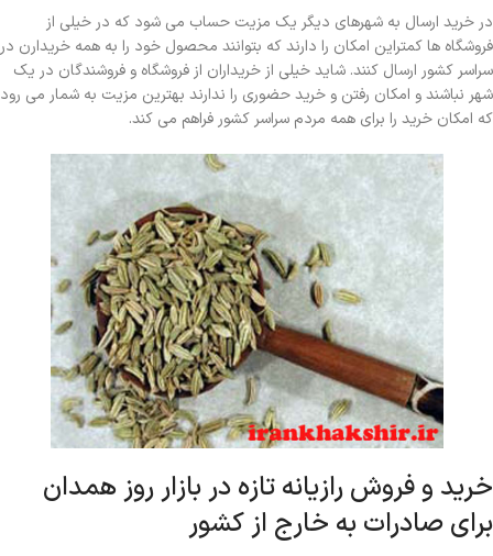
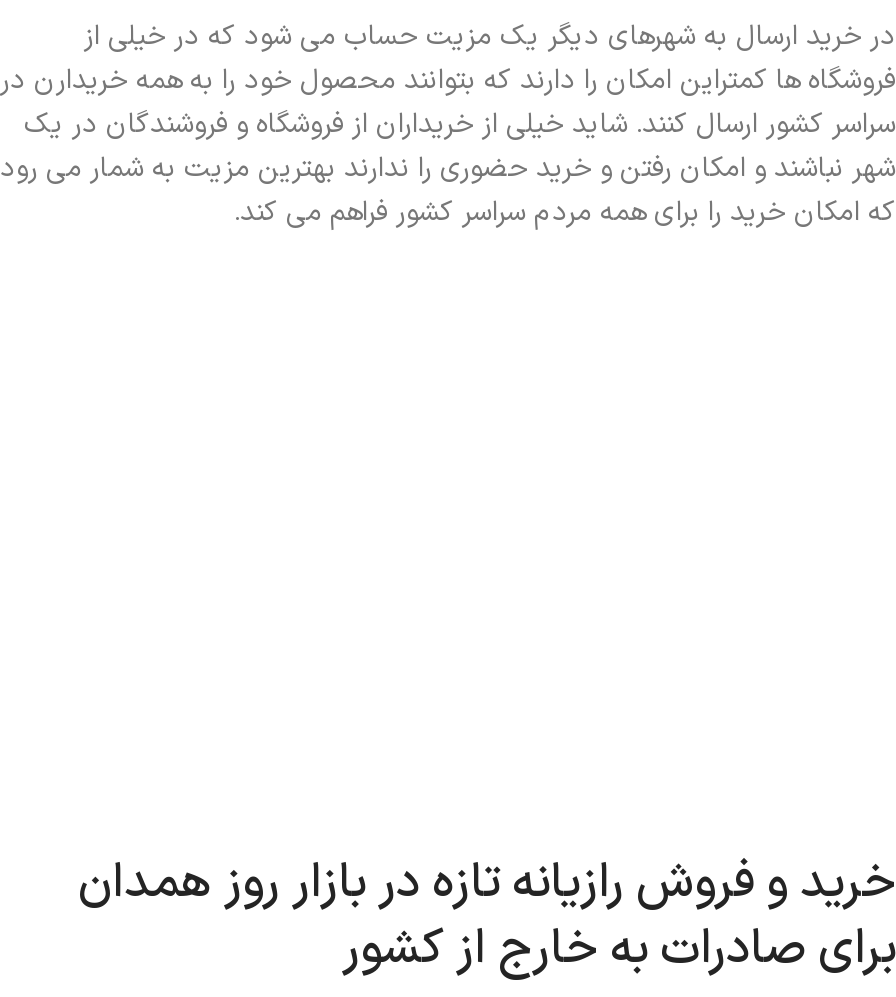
[50,153,445,449] [image] -> none

